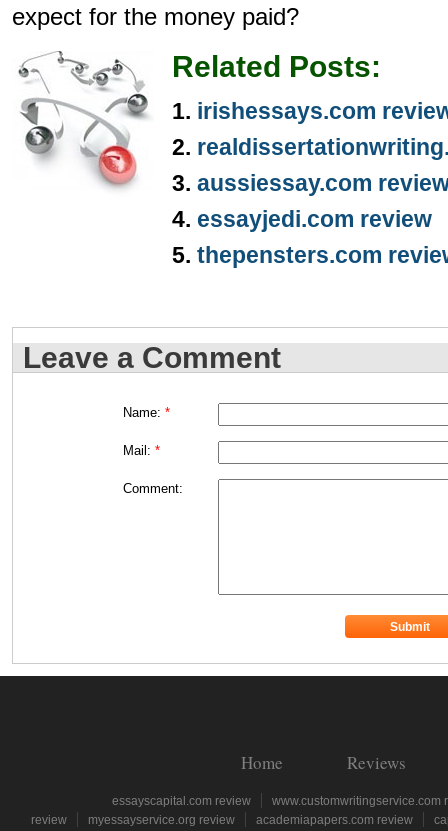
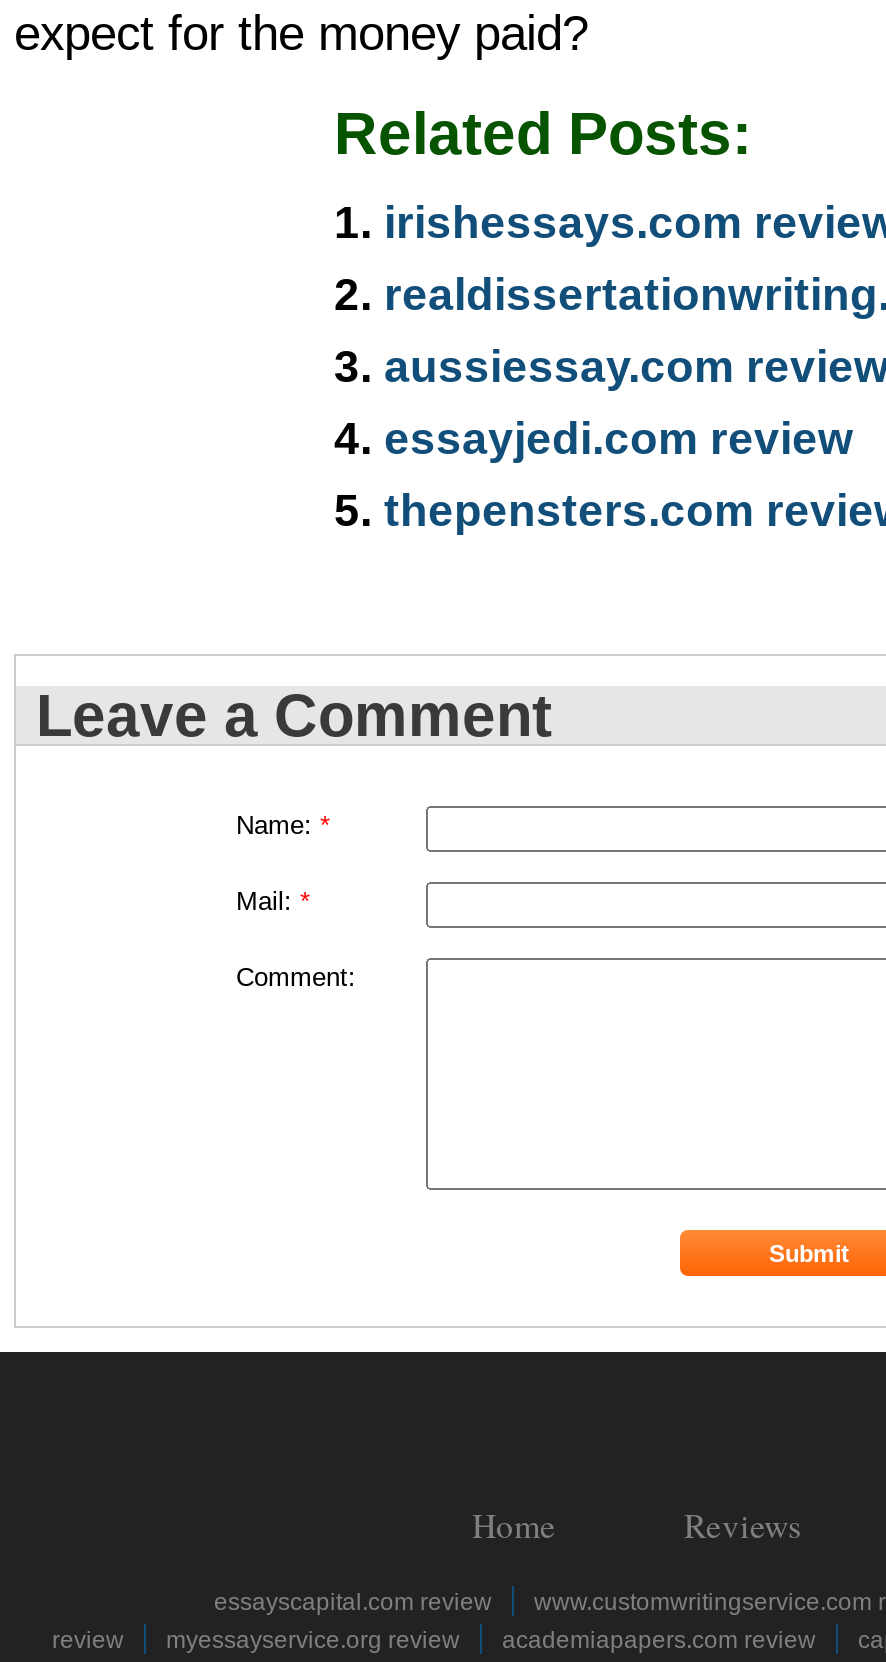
[18,50,149,189] [image] -> none

